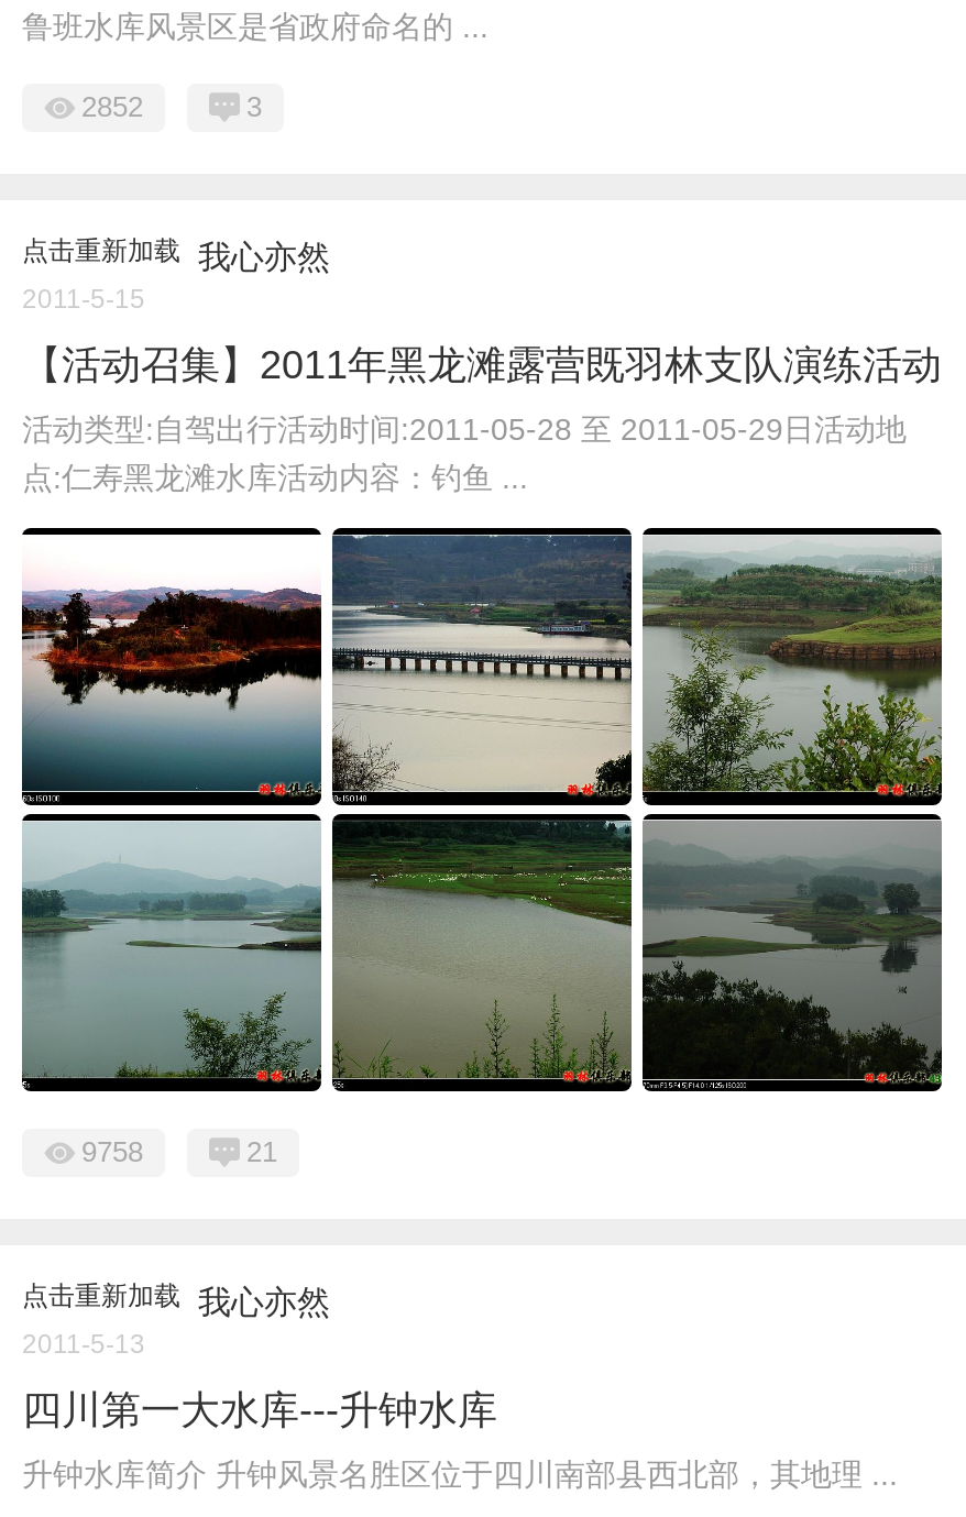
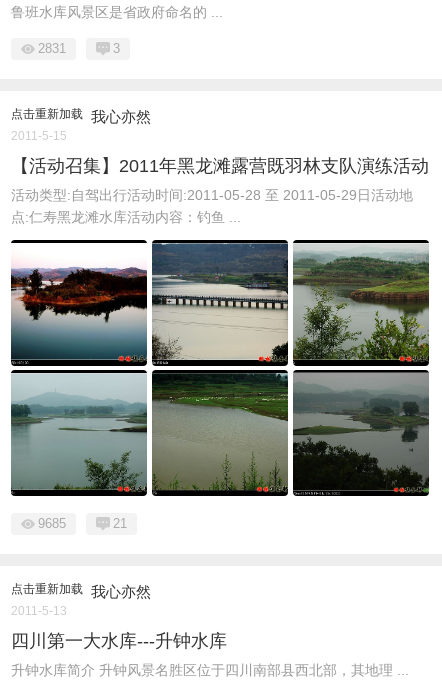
[81,90,143,123] 2852 -> [38,41,66,56] 2831
[81,1135,143,1168] 9758 -> [38,516,66,531] 9685

